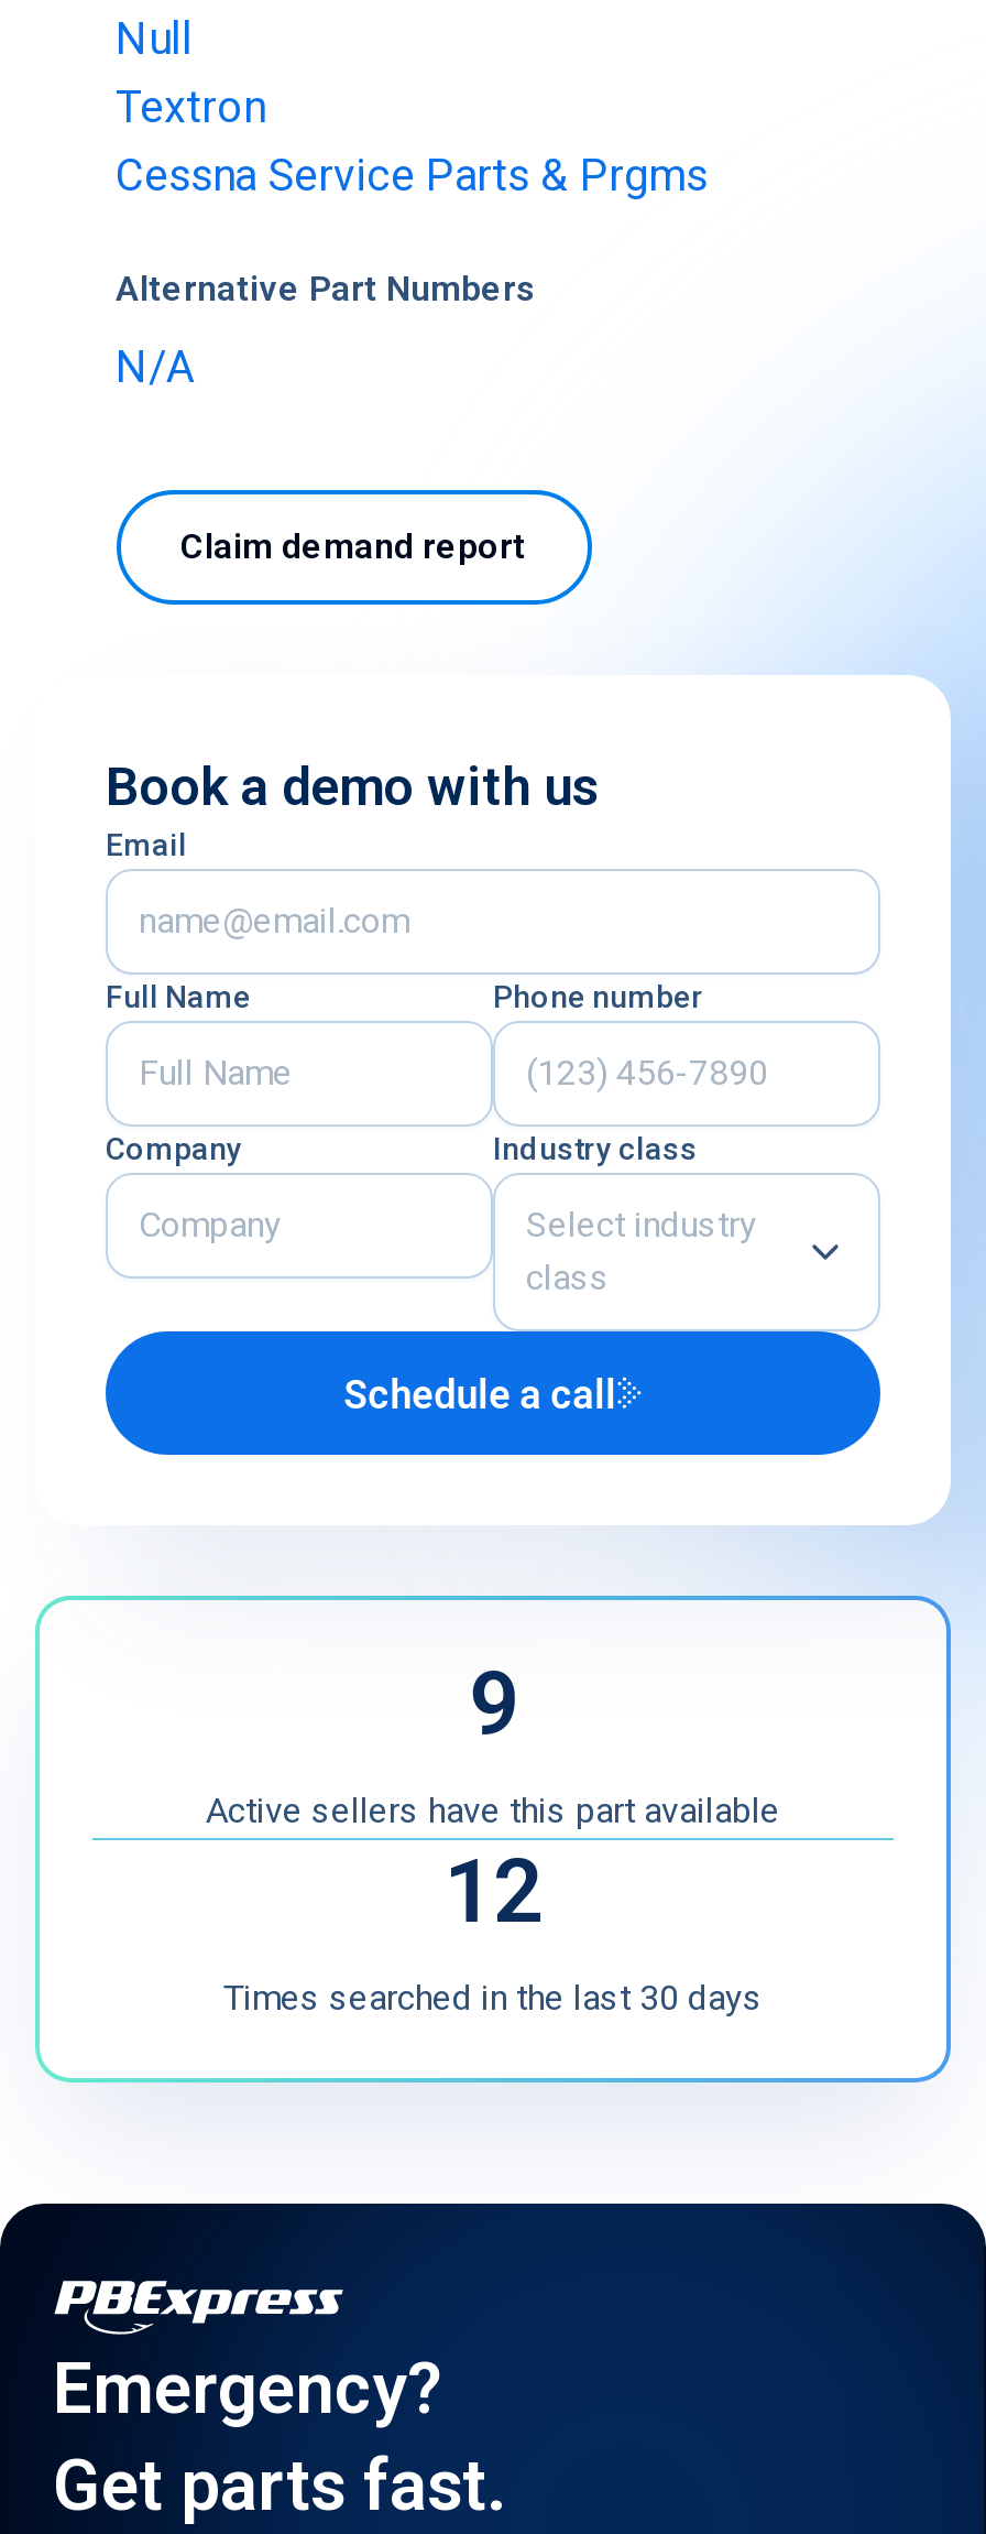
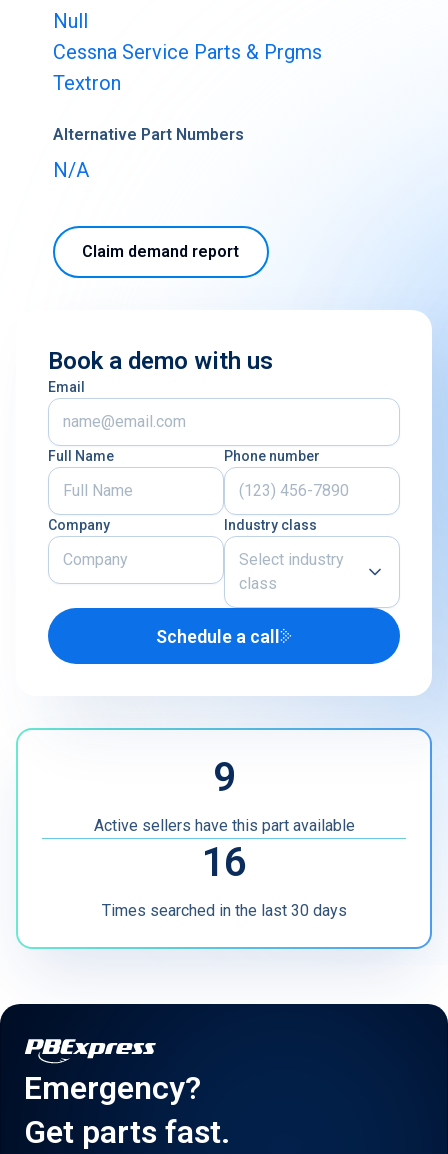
moved [116,80,265,133] -> [52,71,120,95]: Textron
moved [116,149,708,202] -> [52,40,321,64]: Cessna Service Parts & Prgms
[444,1840,542,1944] 12 -> [202,839,246,886] 16

